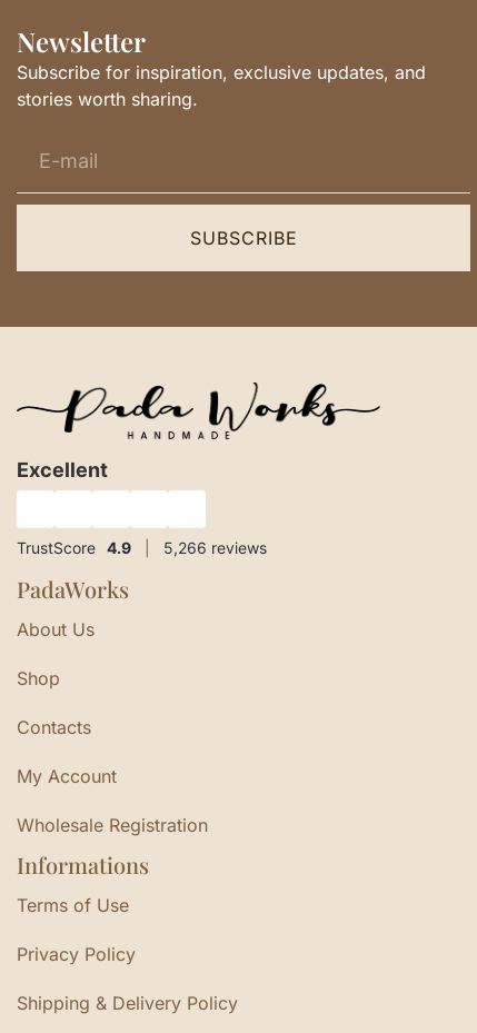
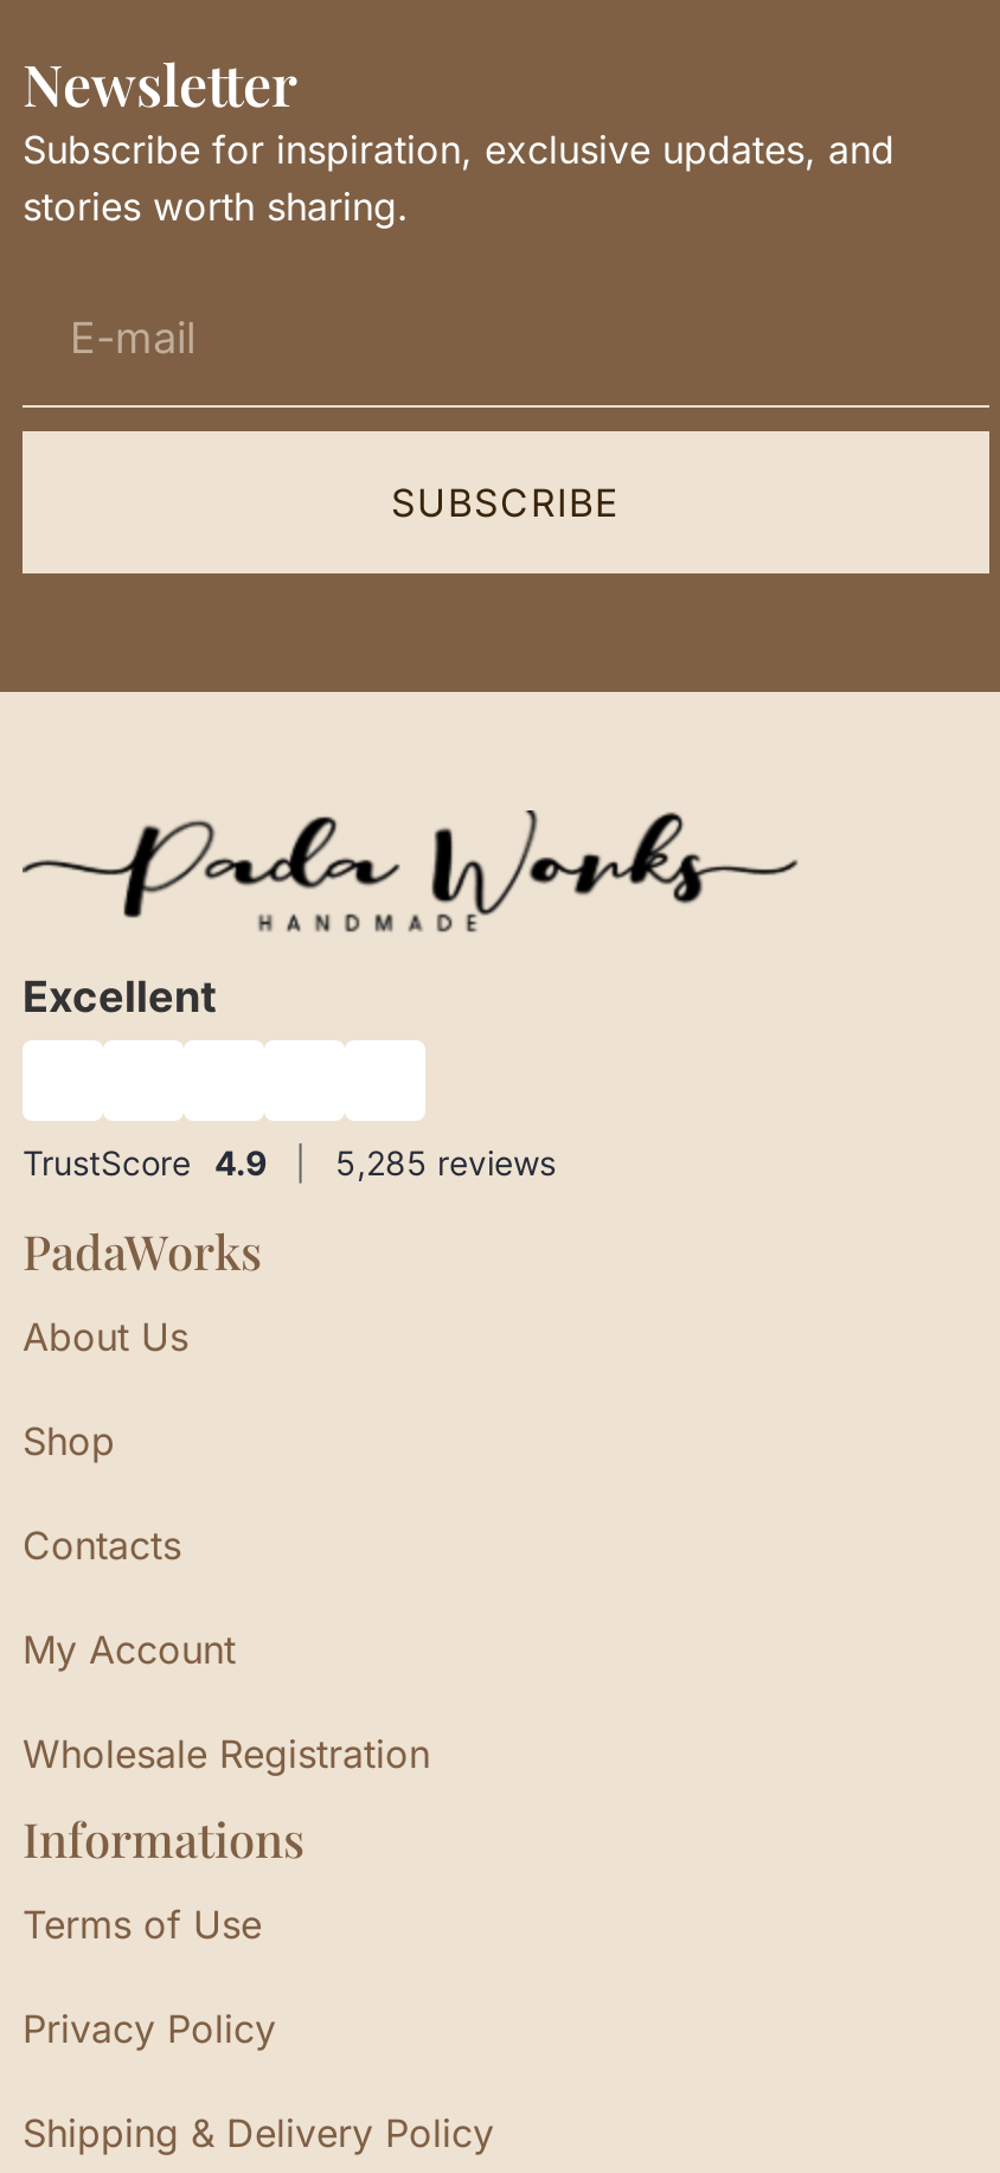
[163,539,267,558] 5,266 reviews -> [335,1143,556,1183] 5,285 reviews

